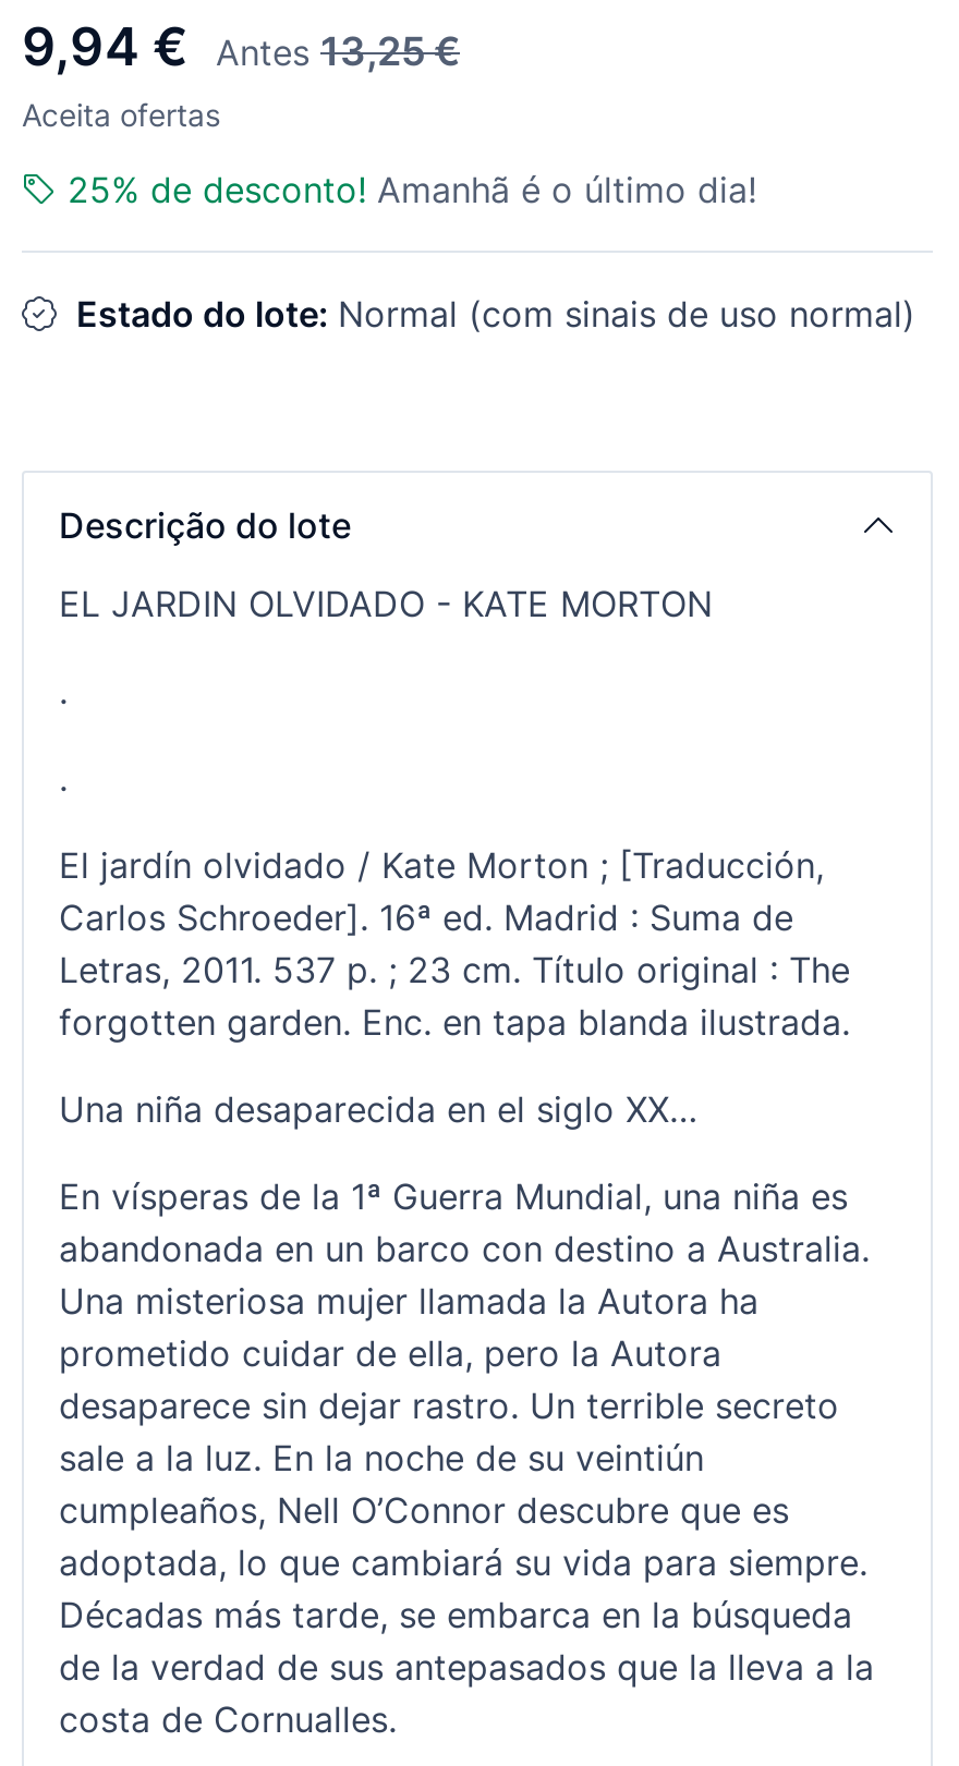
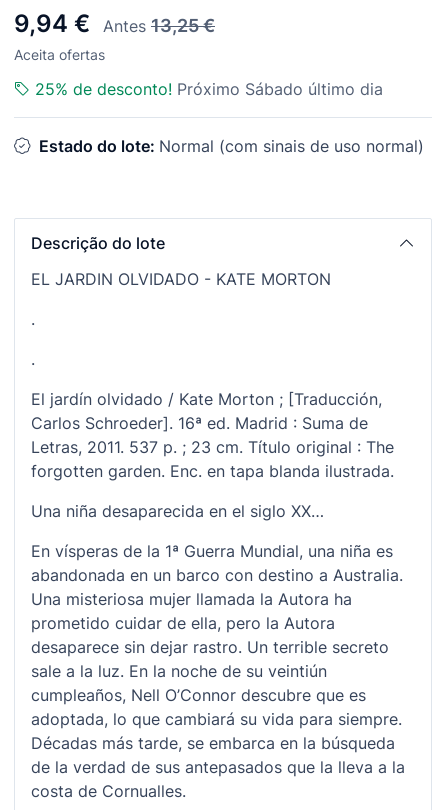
[68,168,756,212] 25% de desconto! Amanhã é o último dia! -> [35,79,383,99] 25% de desconto! Próximo Sábado último dia

